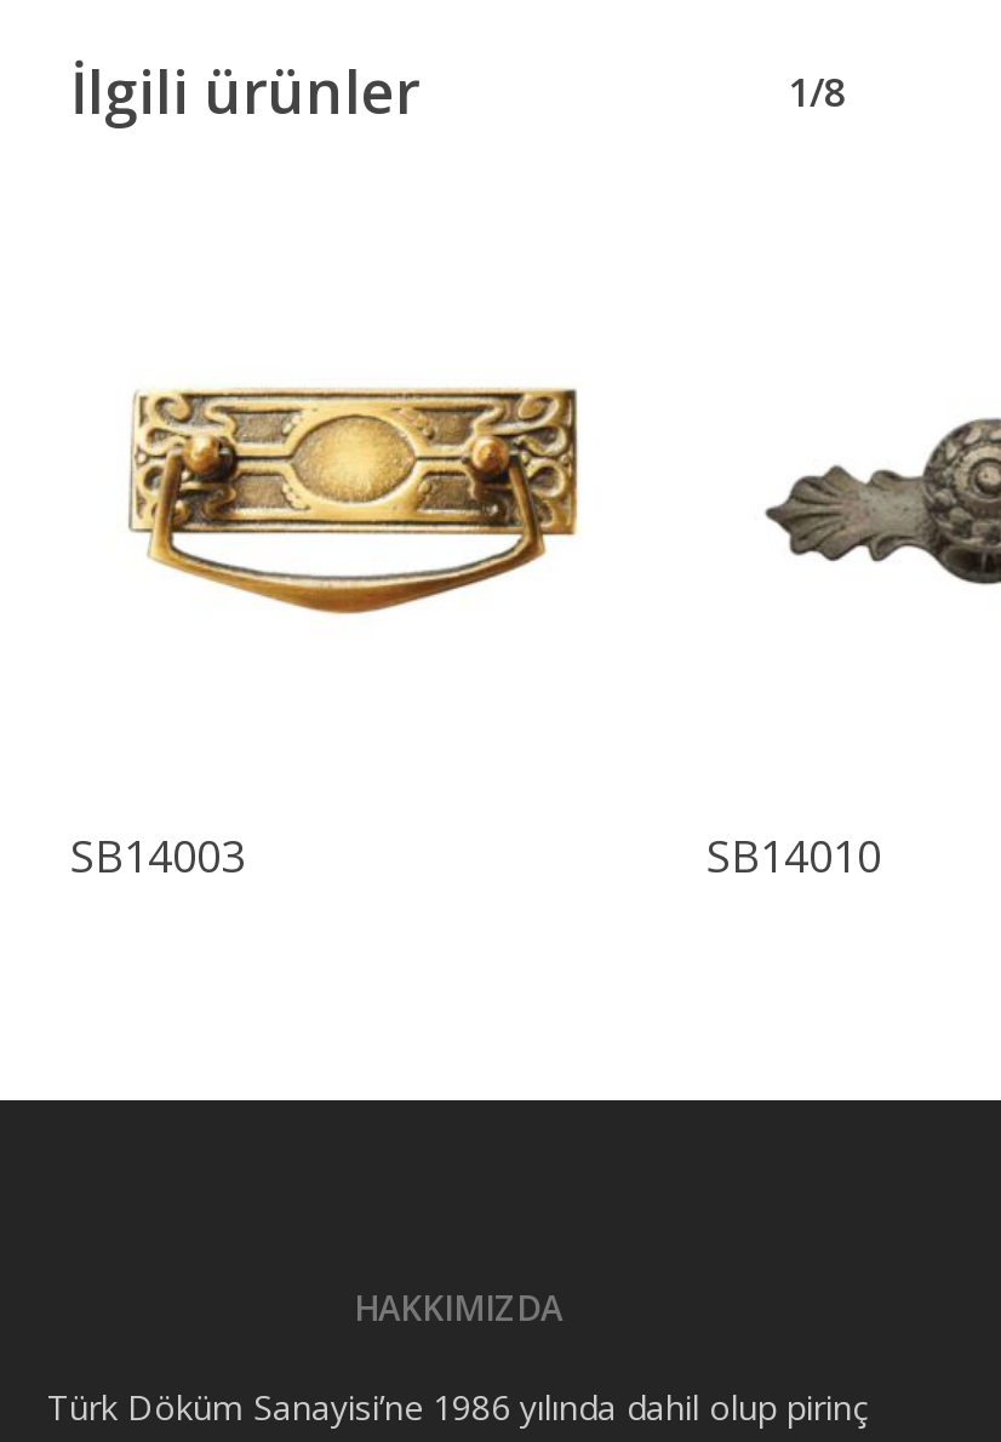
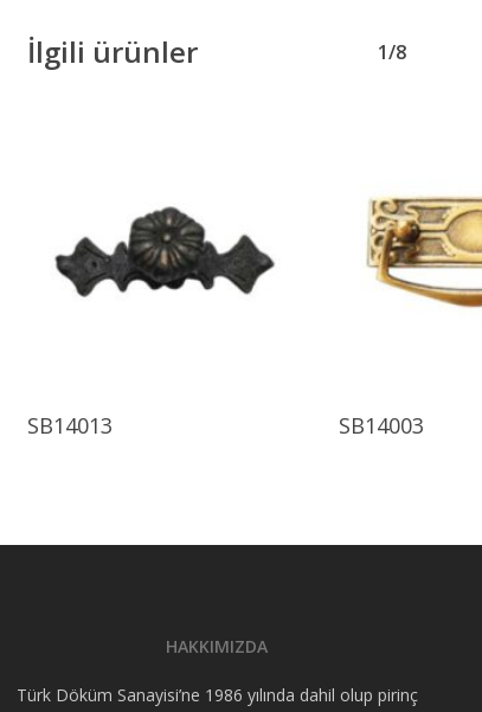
[128,385,579,616] [image] -> [56,197,275,307] [image]
[766,388,994,616] [image] -> [366,195,478,309] [image]
[70,825,245,883] SB14003 -> [27,410,113,439] SB14013
[707,825,881,883] SB14010 -> [338,410,423,439] SB14003

